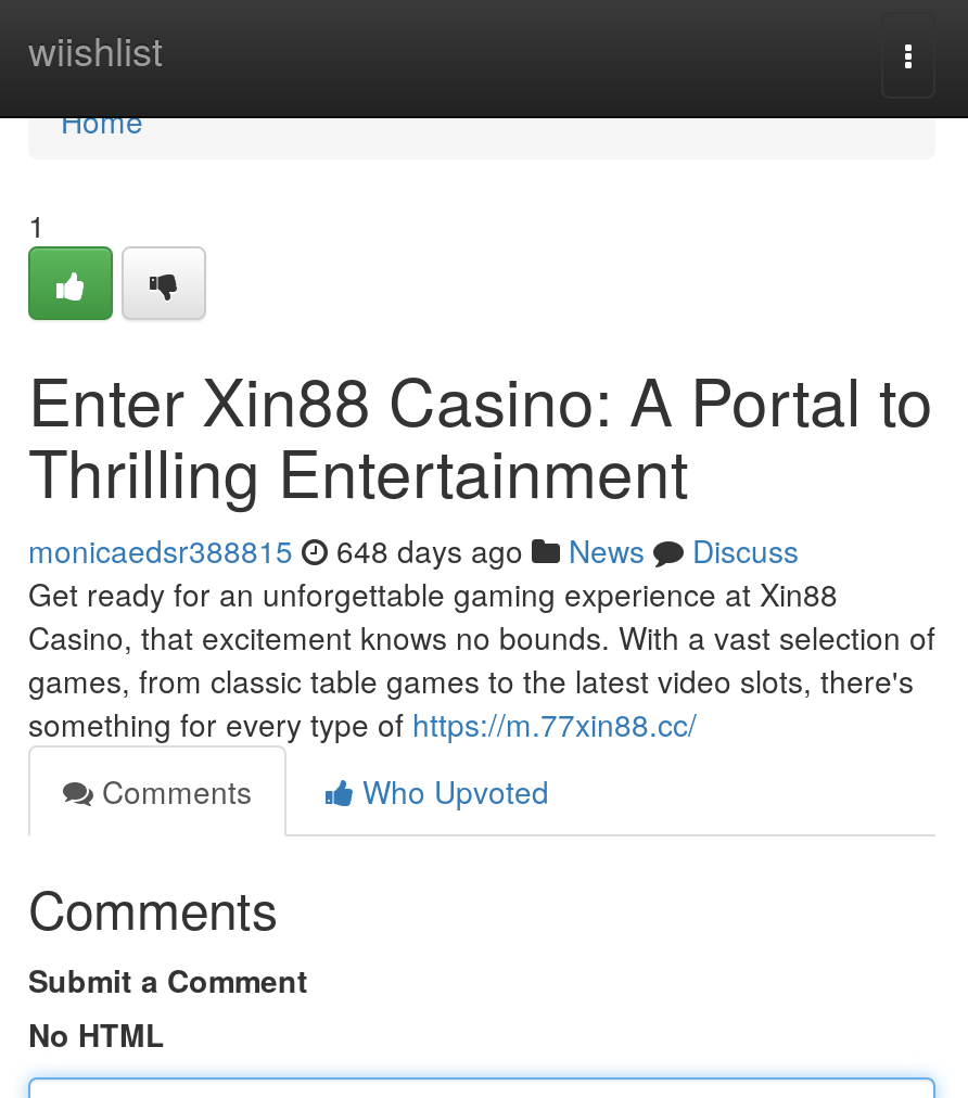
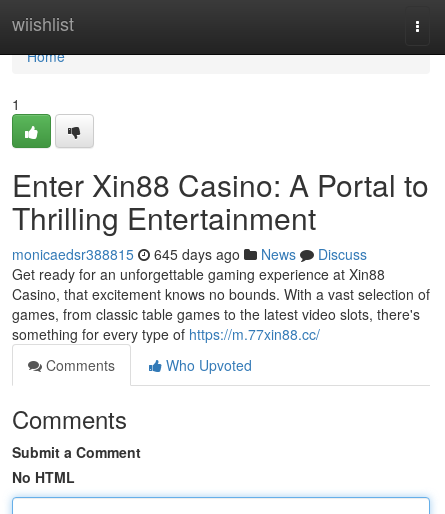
[28,528,799,572] monicaedsr388815 648 days ago News Discuss -> [12,244,367,264] monicaedsr388815 645 days ago News Discuss

